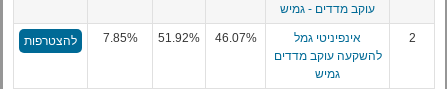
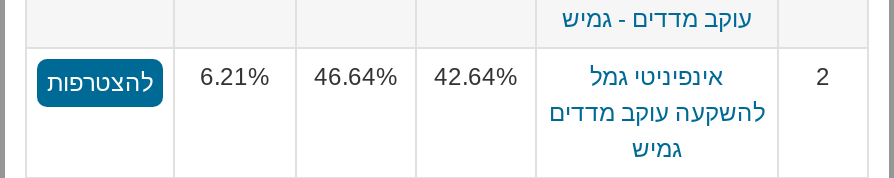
[102,31,137,45] 7.85% -> [200,63,270,91] 6.21%
[158,31,200,45] 51.92% -> [314,63,398,91] 46.64%
[214,31,256,45] 46.07% -> [434,63,518,91] 42.64%

